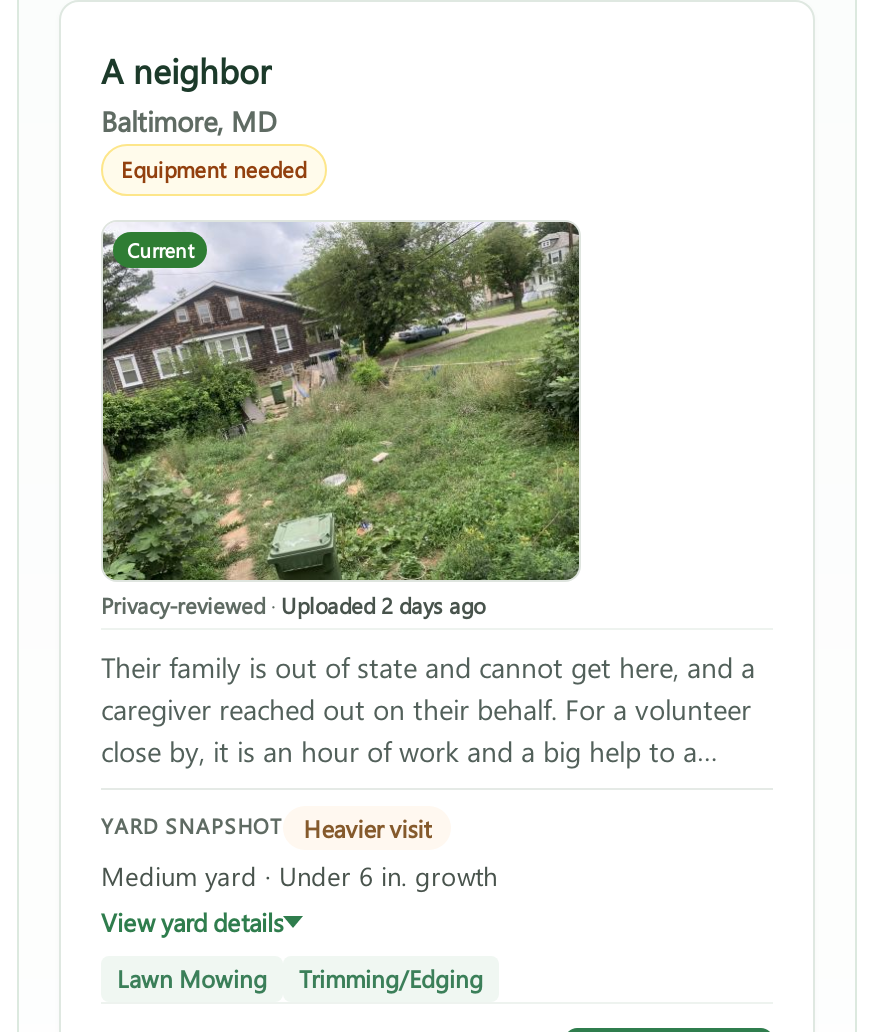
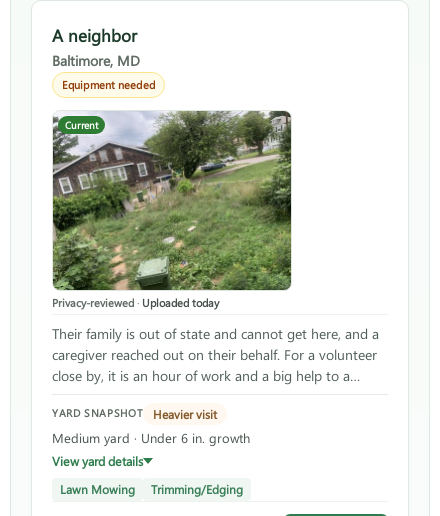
[101,589,485,619] Privacy-reviewed · Uploaded 2 days ago -> [52,294,219,309] Privacy-reviewed · Uploaded today

